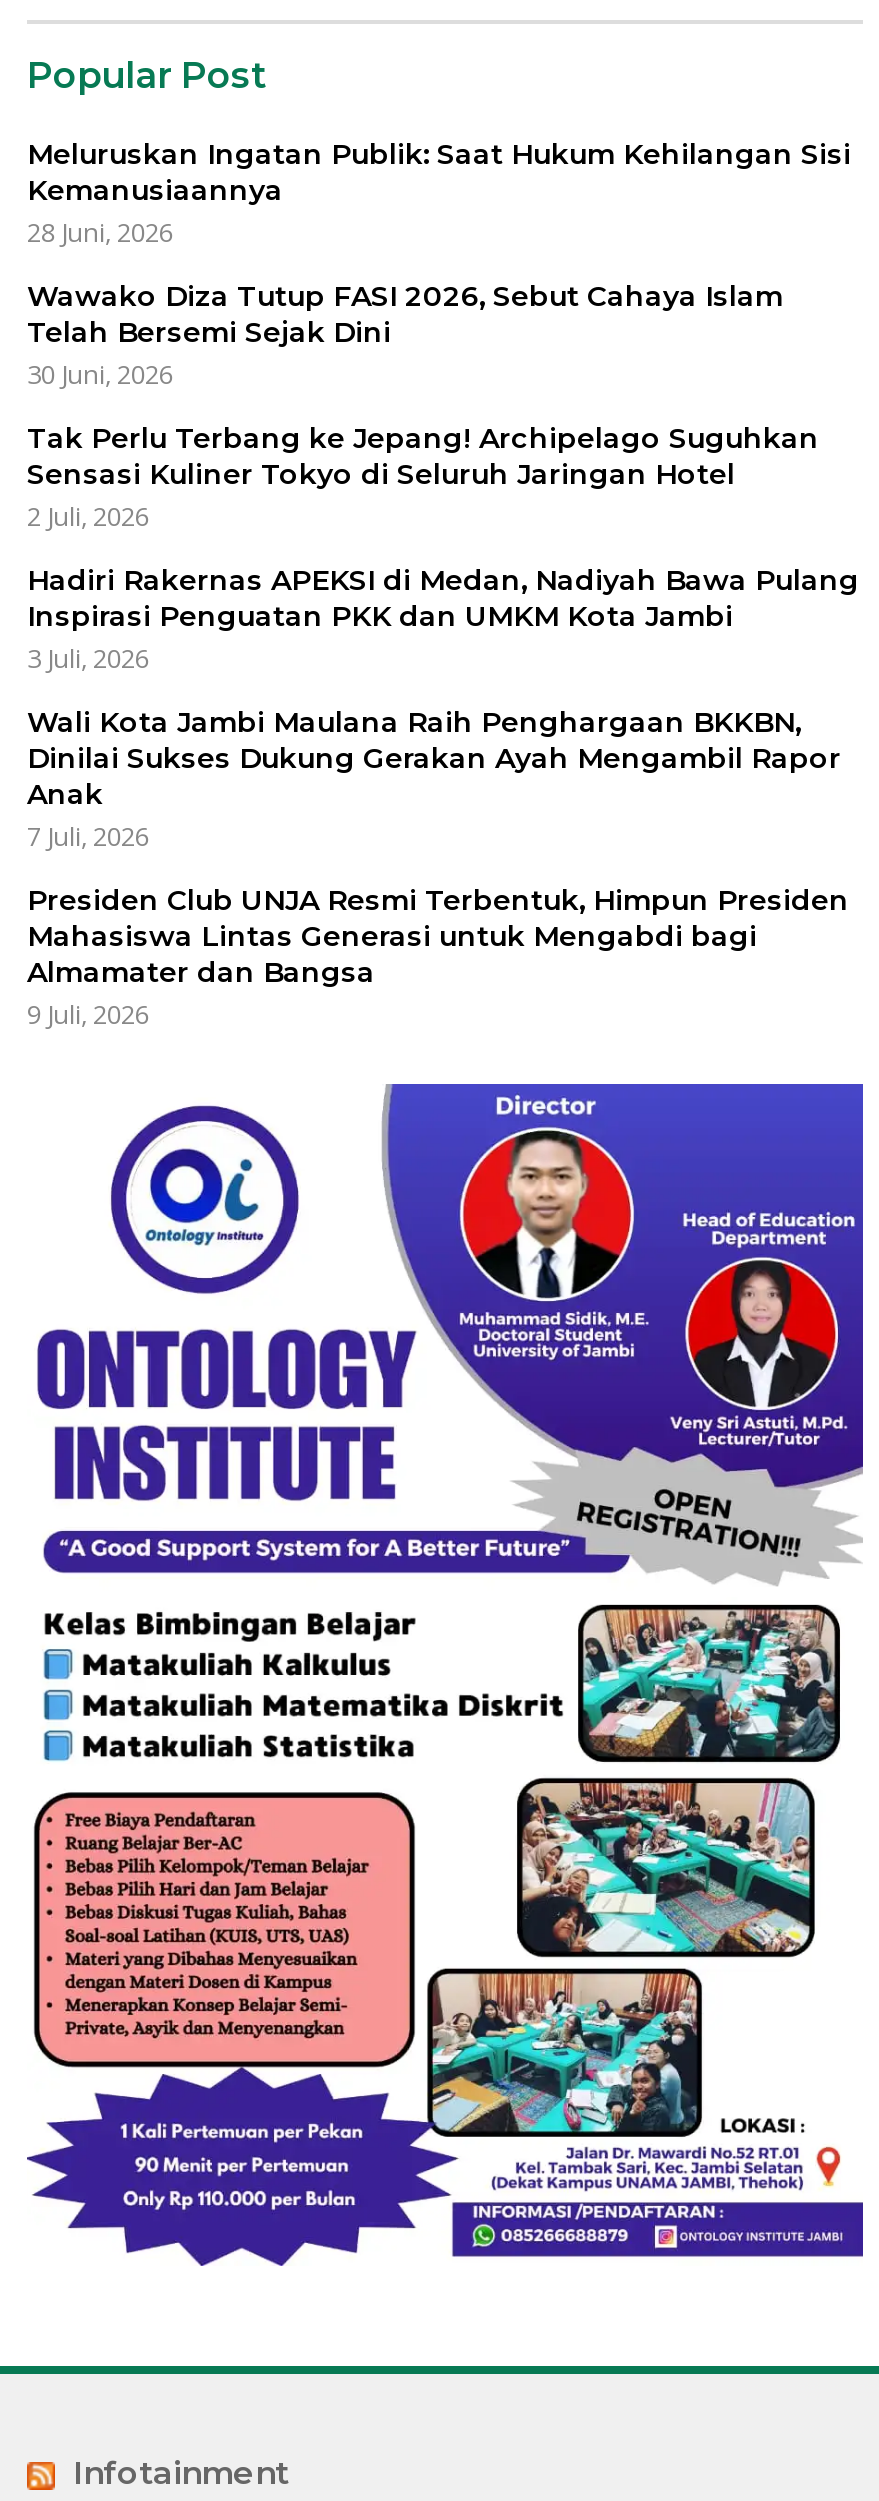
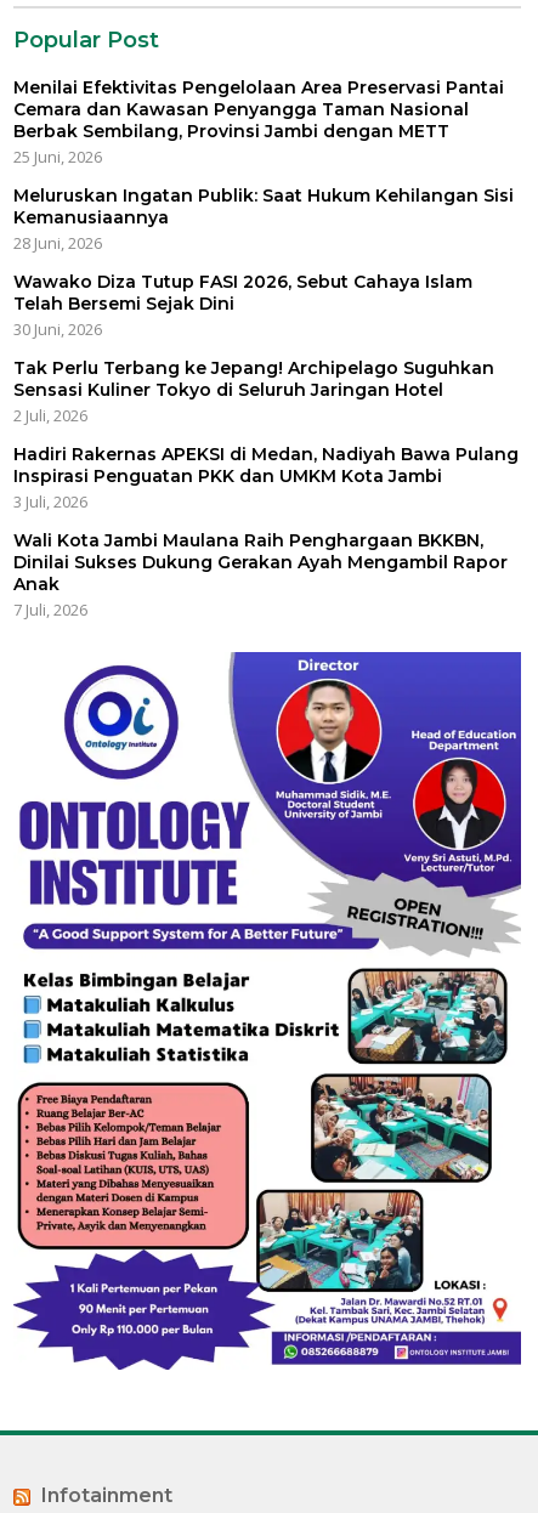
none -> [13,76,504,167] Menilai Efektivitas Pengelolaan Area Preservasi Pantai | Cemara dan Kawasan Penyangga Taman Nasional | Berbak Sembilang, Provinsi Jambi dengan METT | 25 Juni, 2026
moved [27,135,859,853] -> [13,184,519,620]: Meluruskan Ingatan Publik: Saat Hukum Kehilangan Sisi | Kemanusiaannya | 28 Juni, 2026 | ... | Anak | 7 Juli, 2026
[27,881,849,1031] Presiden Club UNJA Resmi Terbentuk, Himpun Presiden | Mahasiswa Lintas Generasi untuk Mengabdi bagi | Almamater dan Bangsa | 9 Juli, 2026 -> none

